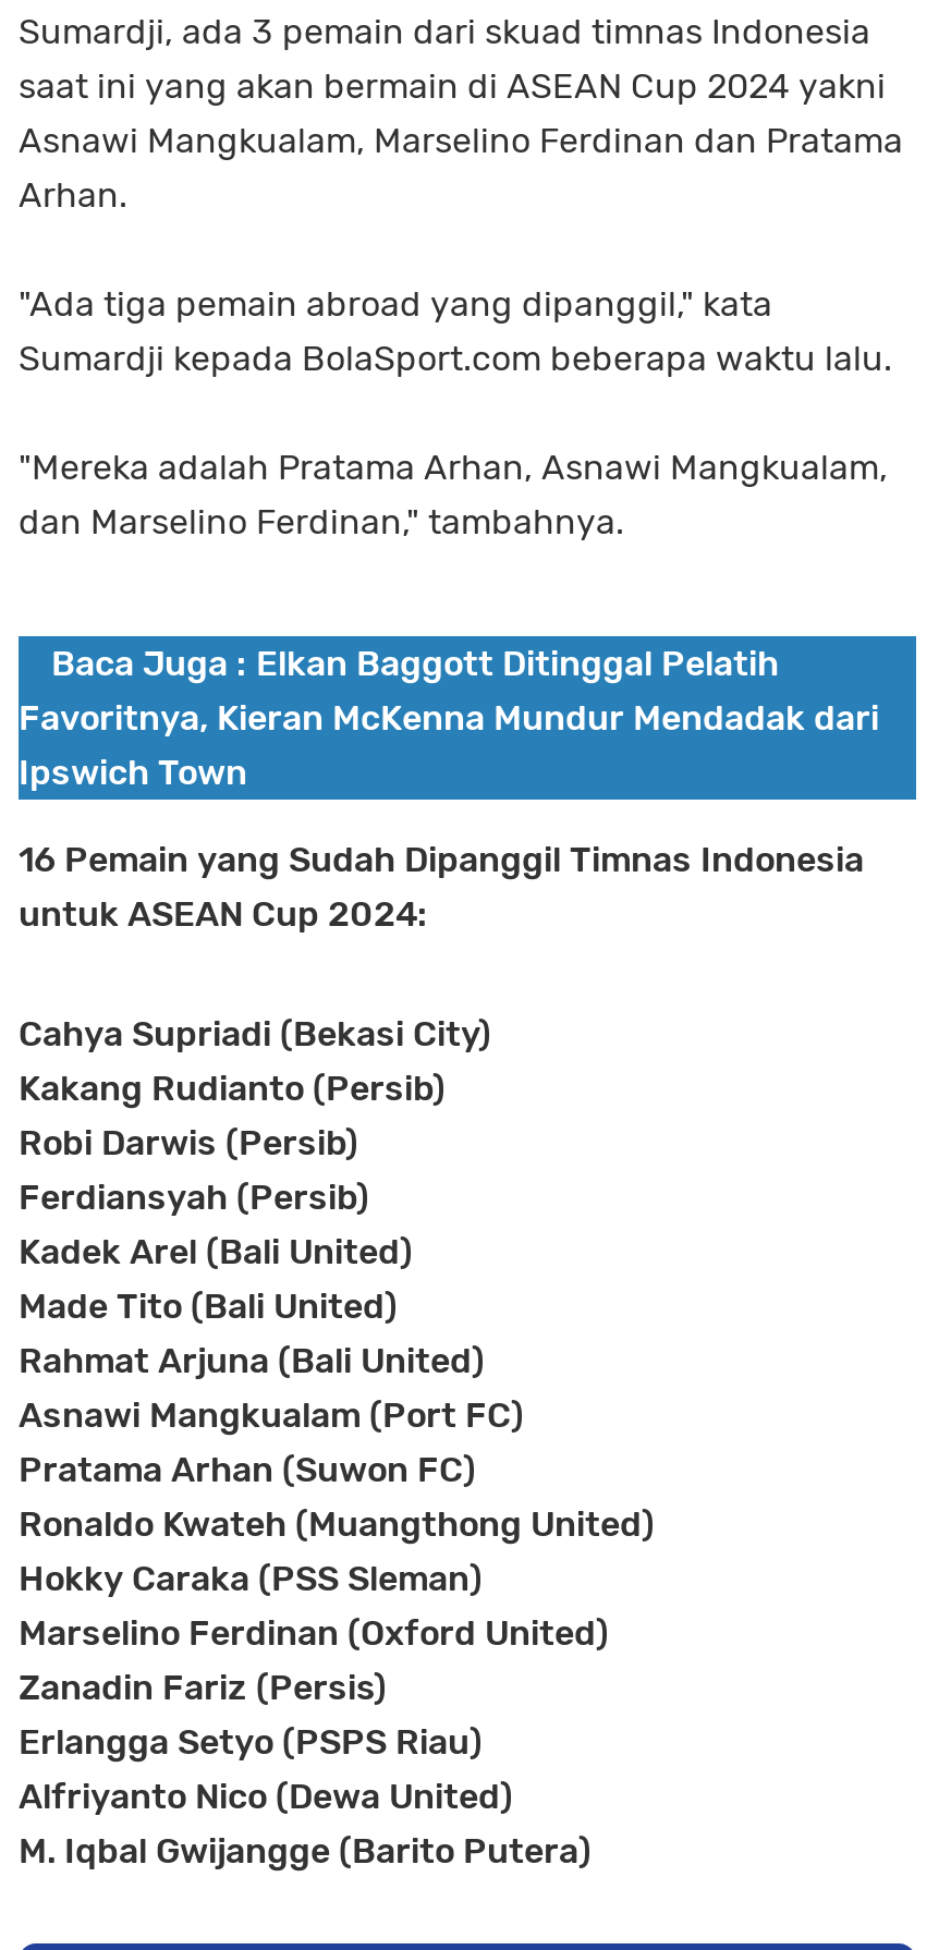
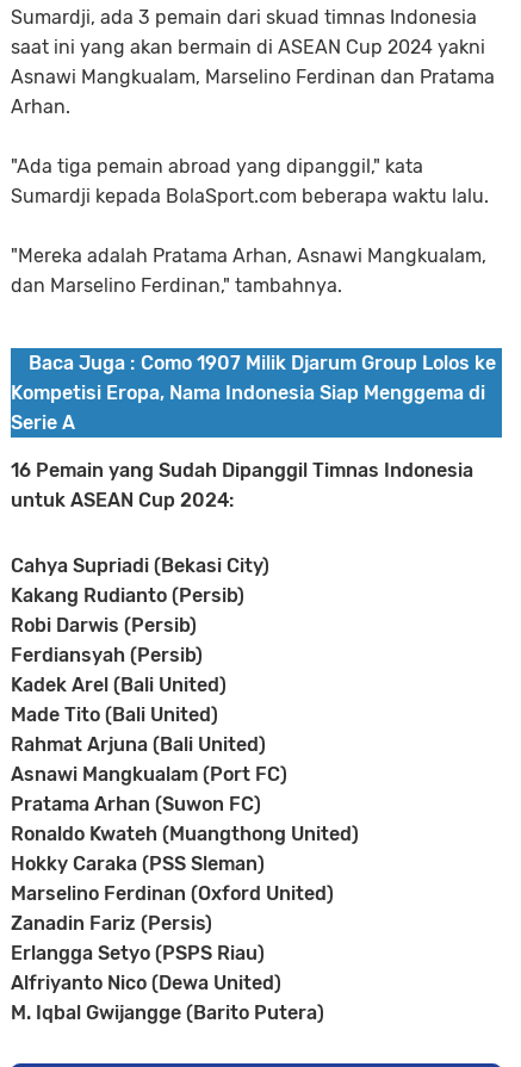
[19,643,879,793] Baca Juga : Elkan Baggott Ditinggal Pelatih | Favoritnya, Kieran McKenna Mundur Mendadak dari | Ipswich Town -> [11,352,496,434] Baca Juga : Como 1907 Milik Djarum Group Lolos ke | Kompetisi Eropa, Nama Indonesia Siap Menggema di | Serie A

